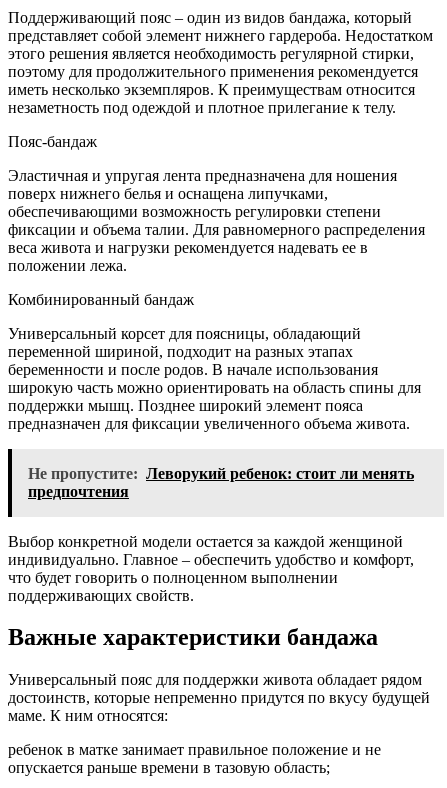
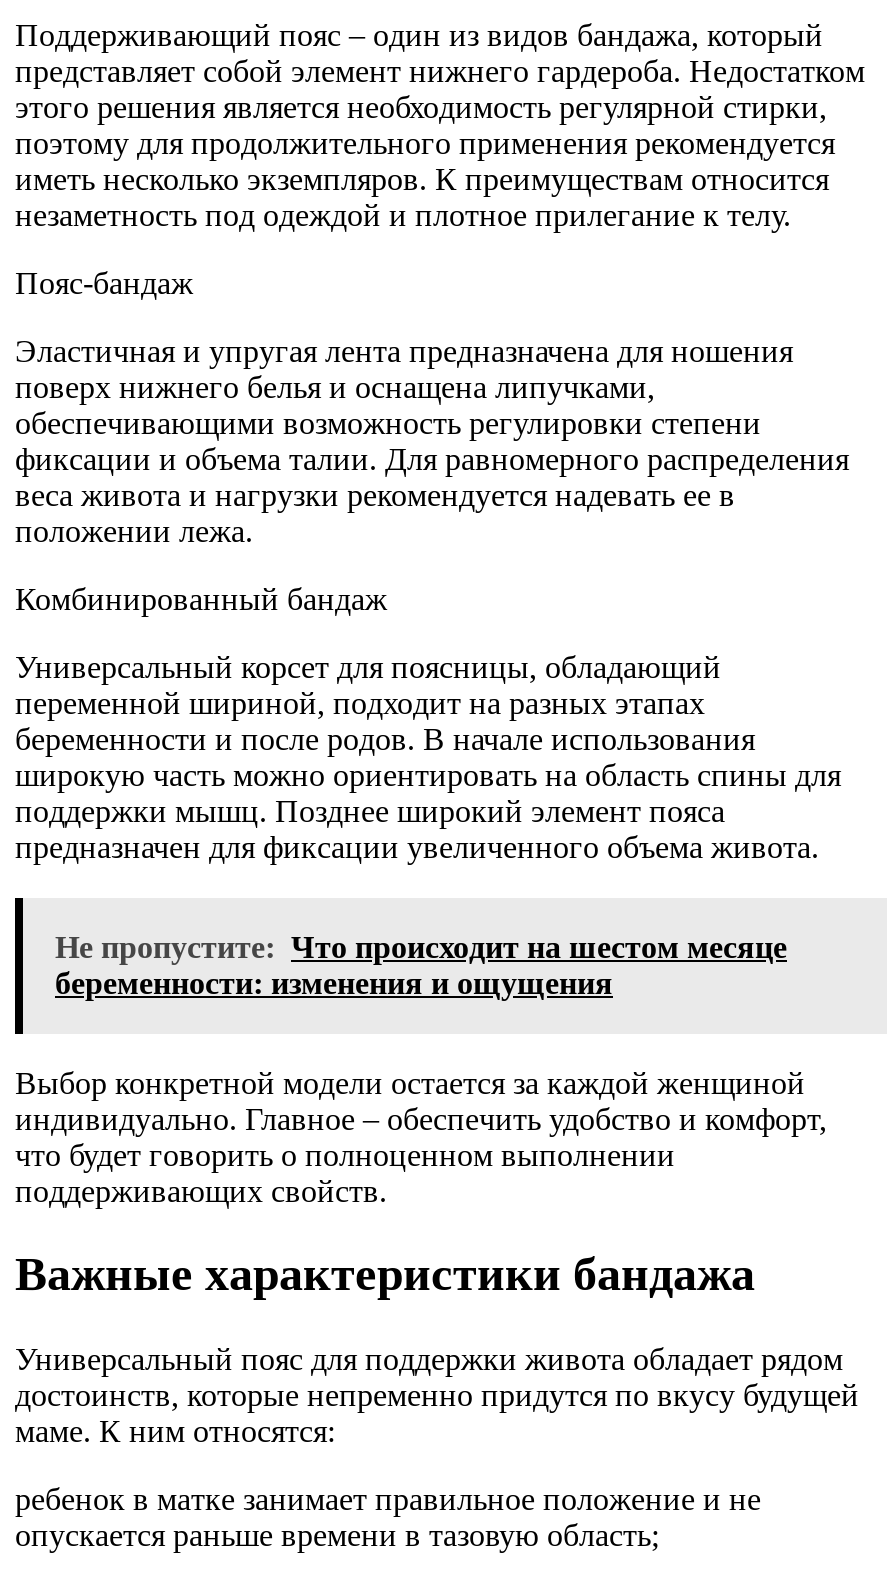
[28,464,414,499] Не пропустите: Леворукий ребенок: стоит ли менять | предпочтения -> [55,929,787,999] Не пропустите: Что происходит на шестом месяце | беременности: изменения и ощущения

